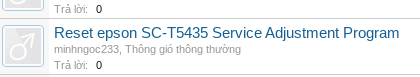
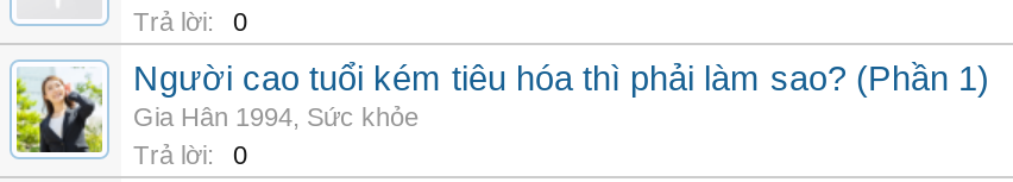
none -> [14,71,102,155] [image]
[54,25,400,55] Reset epson SC-T5435 Service Adjustment Program | minhngoc233, Thông gió thông thường -> [133,59,989,131] Người cao tuổi kém tiêu hóa thì phải làm sao? (Phần 1) | Gia Hân 1994, Sức khỏe

